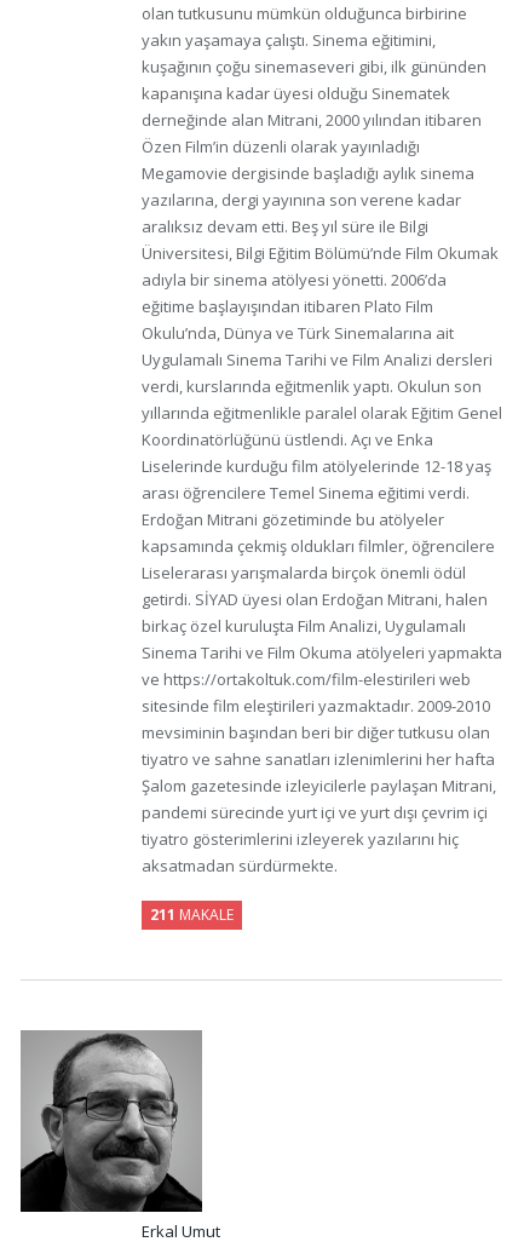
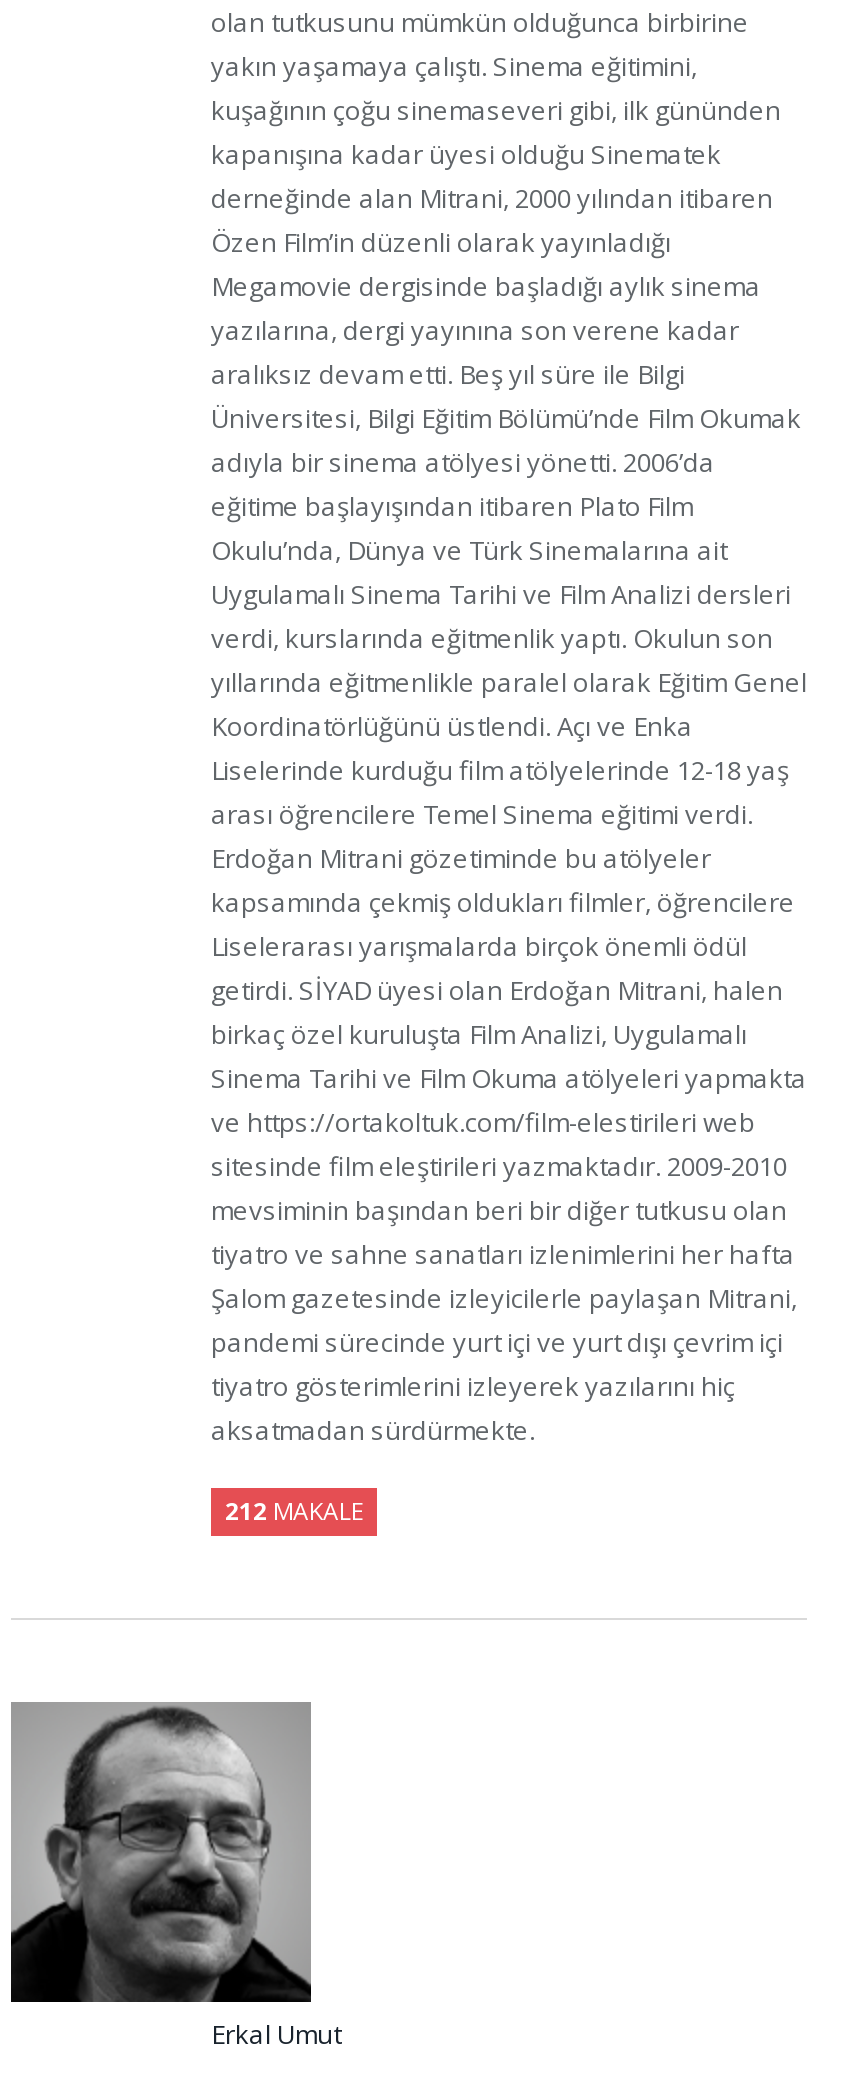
[150,904,234,925] 211 MAKALE -> [225,1494,363,1528] 212 MAKALE

